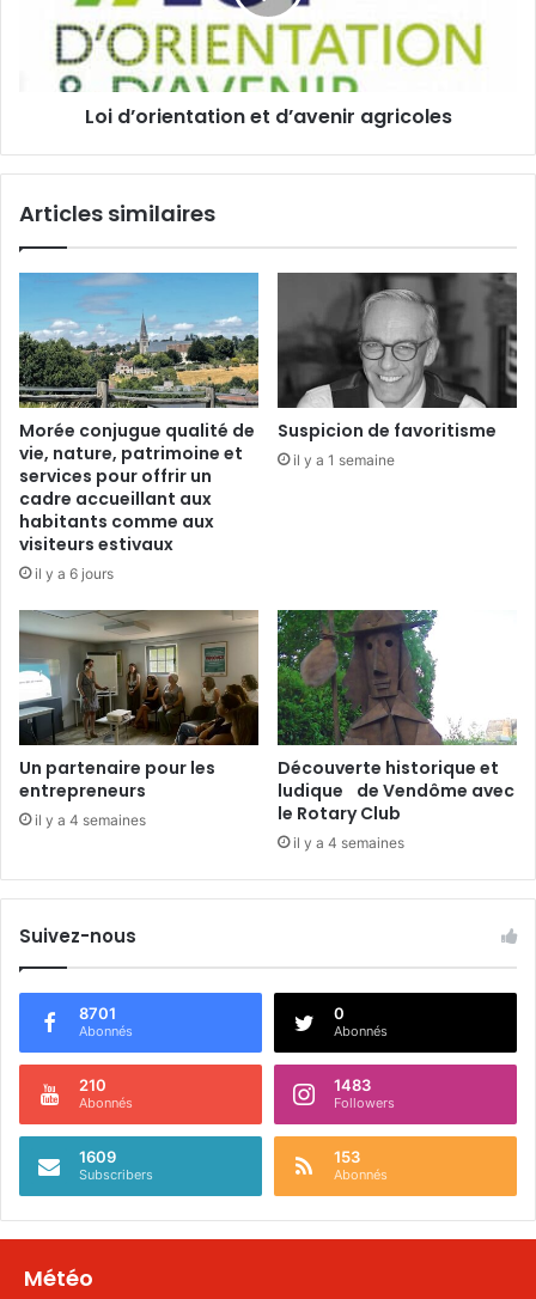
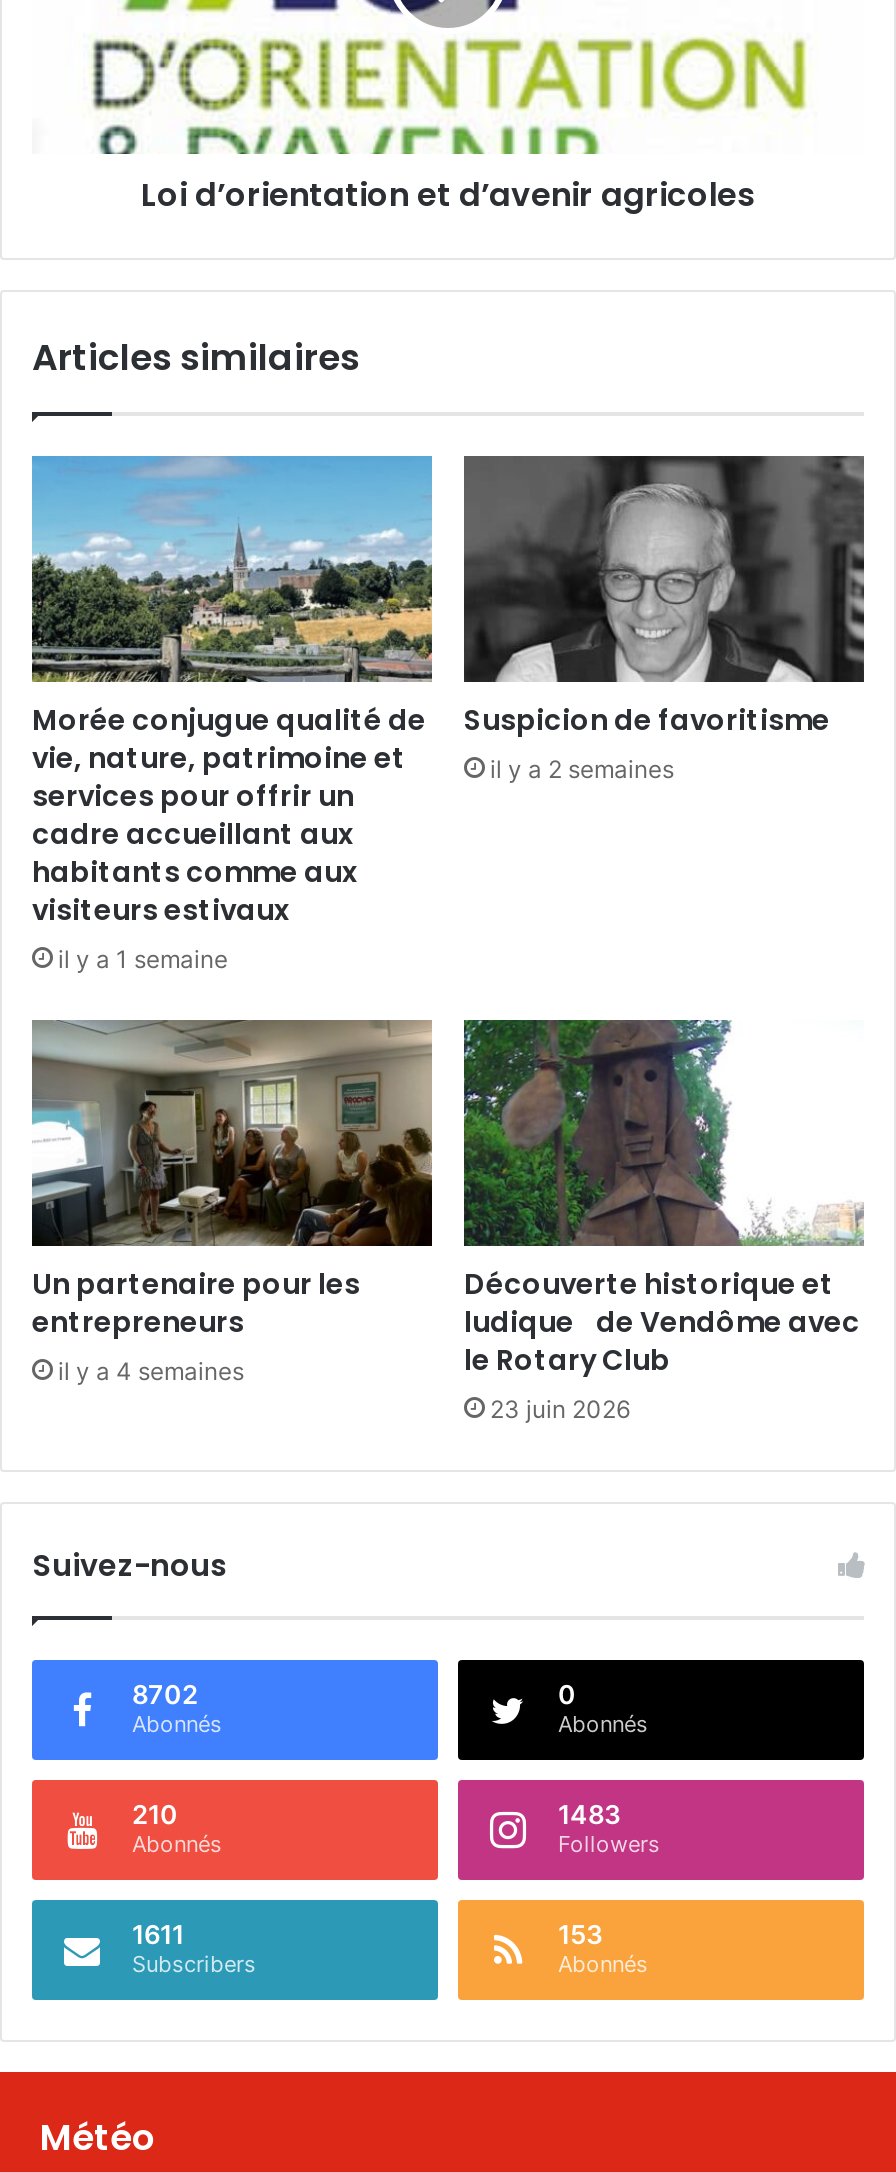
[293,451,395,469] il y a 1 semaine -> [490,754,674,784] il y a 2 semaines
[35,564,114,582] il y a 6 jours -> [58,944,228,974] il y a 1 semaine
[293,833,404,851] il y a 4 semaines -> [490,1393,630,1423] 23 juin 2026
[79,1003,116,1022] 8701 -> [132,1677,198,1709] 8702
[79,1147,116,1166] 1609 -> [132,1917,184,1949] 1611

